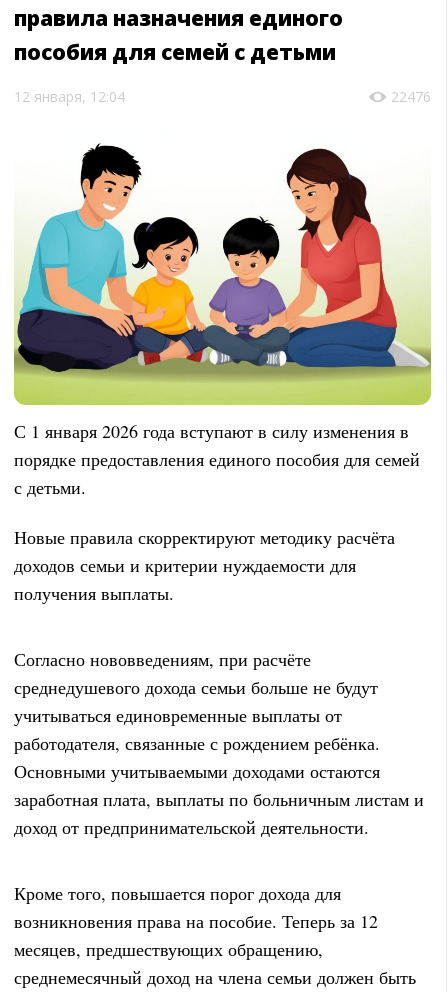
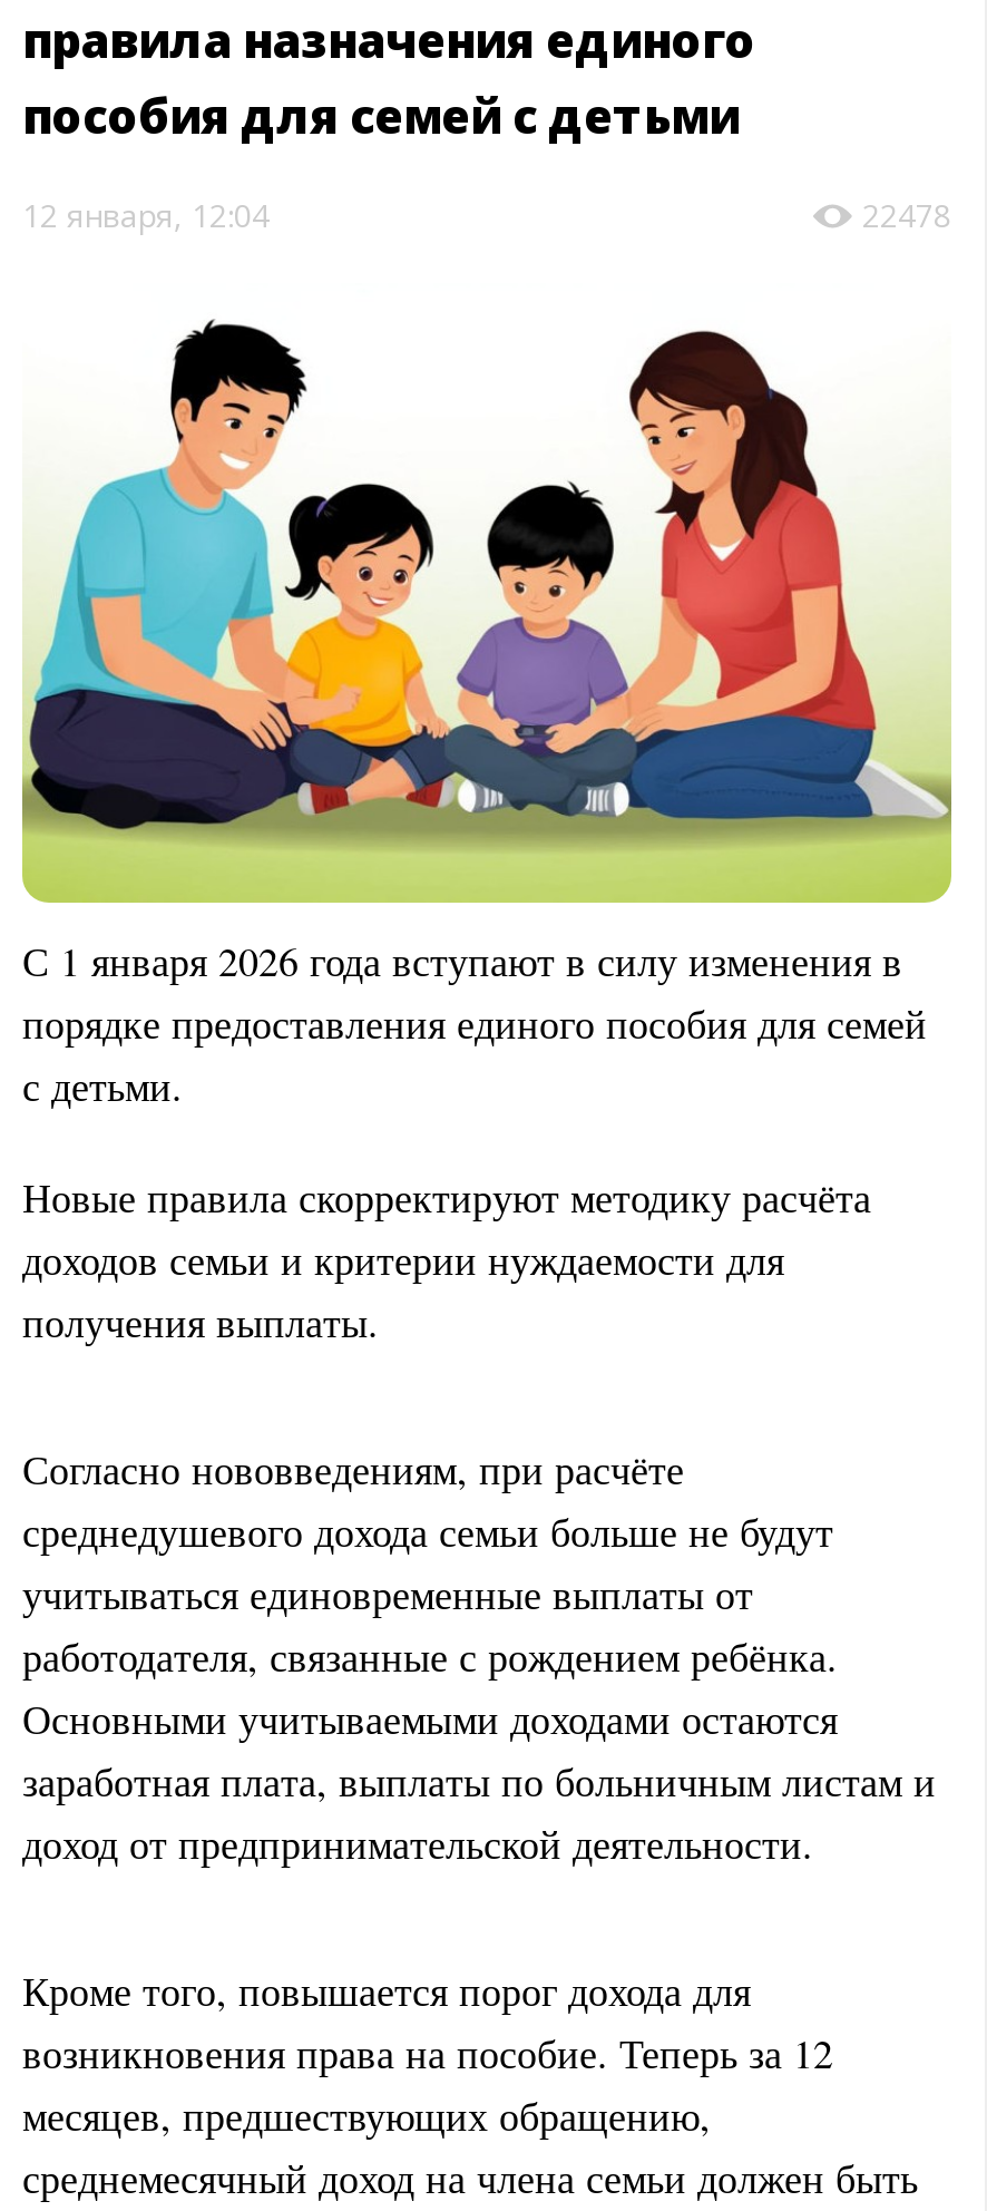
[387,87,431,106] 22476 -> [853,194,951,236] 22478

